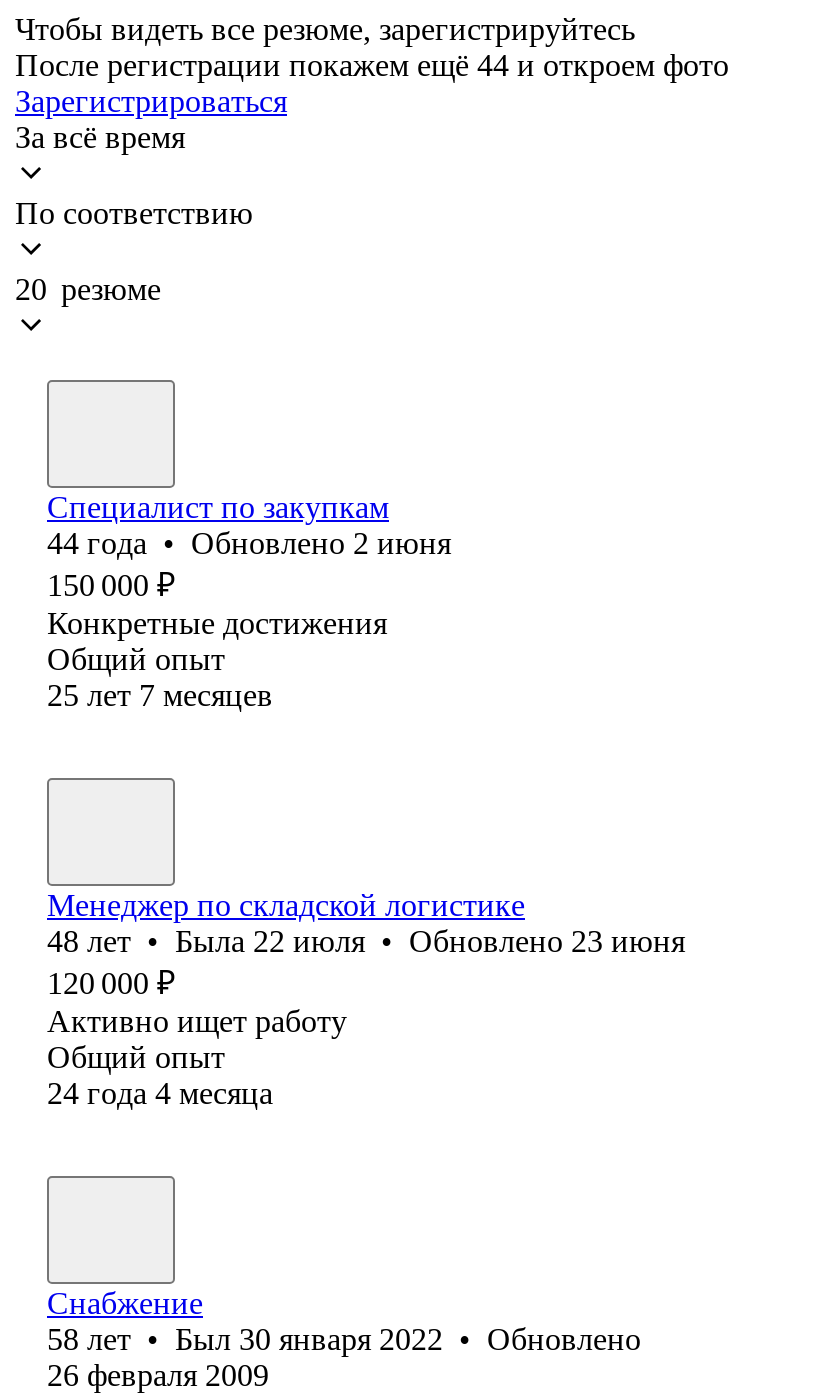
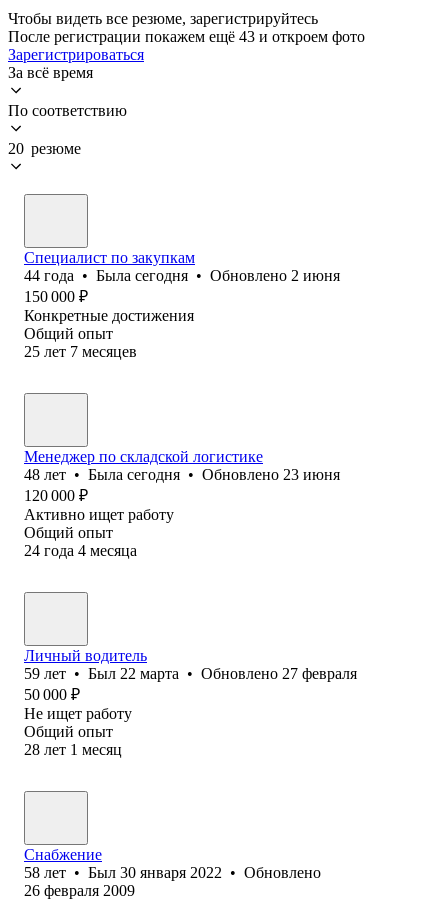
[15,48,729,82] После регистрации покажем ещё 44 и откроем фото -> [8,28,365,45] После регистрации покажем ещё 43 и откроем фото
[47,526,451,560] 44 года • Обновлено 2 июня -> [24,267,340,284] 44 года • Была сегодня • Обновлено 2 июня
[47,924,685,958] 48 лет • Была 22 июля • Обновлено 23 июня -> [24,466,340,483] 48 лет • Была сегодня • Обновлено 23 июня
none -> [24,647,357,758] Личный водитель | 59 лет • Был 22 марта • Обновлено 27 февраля | 50 000 ₽ | Не ищет работу | Общий опыт | 28 лет 1 месяц

